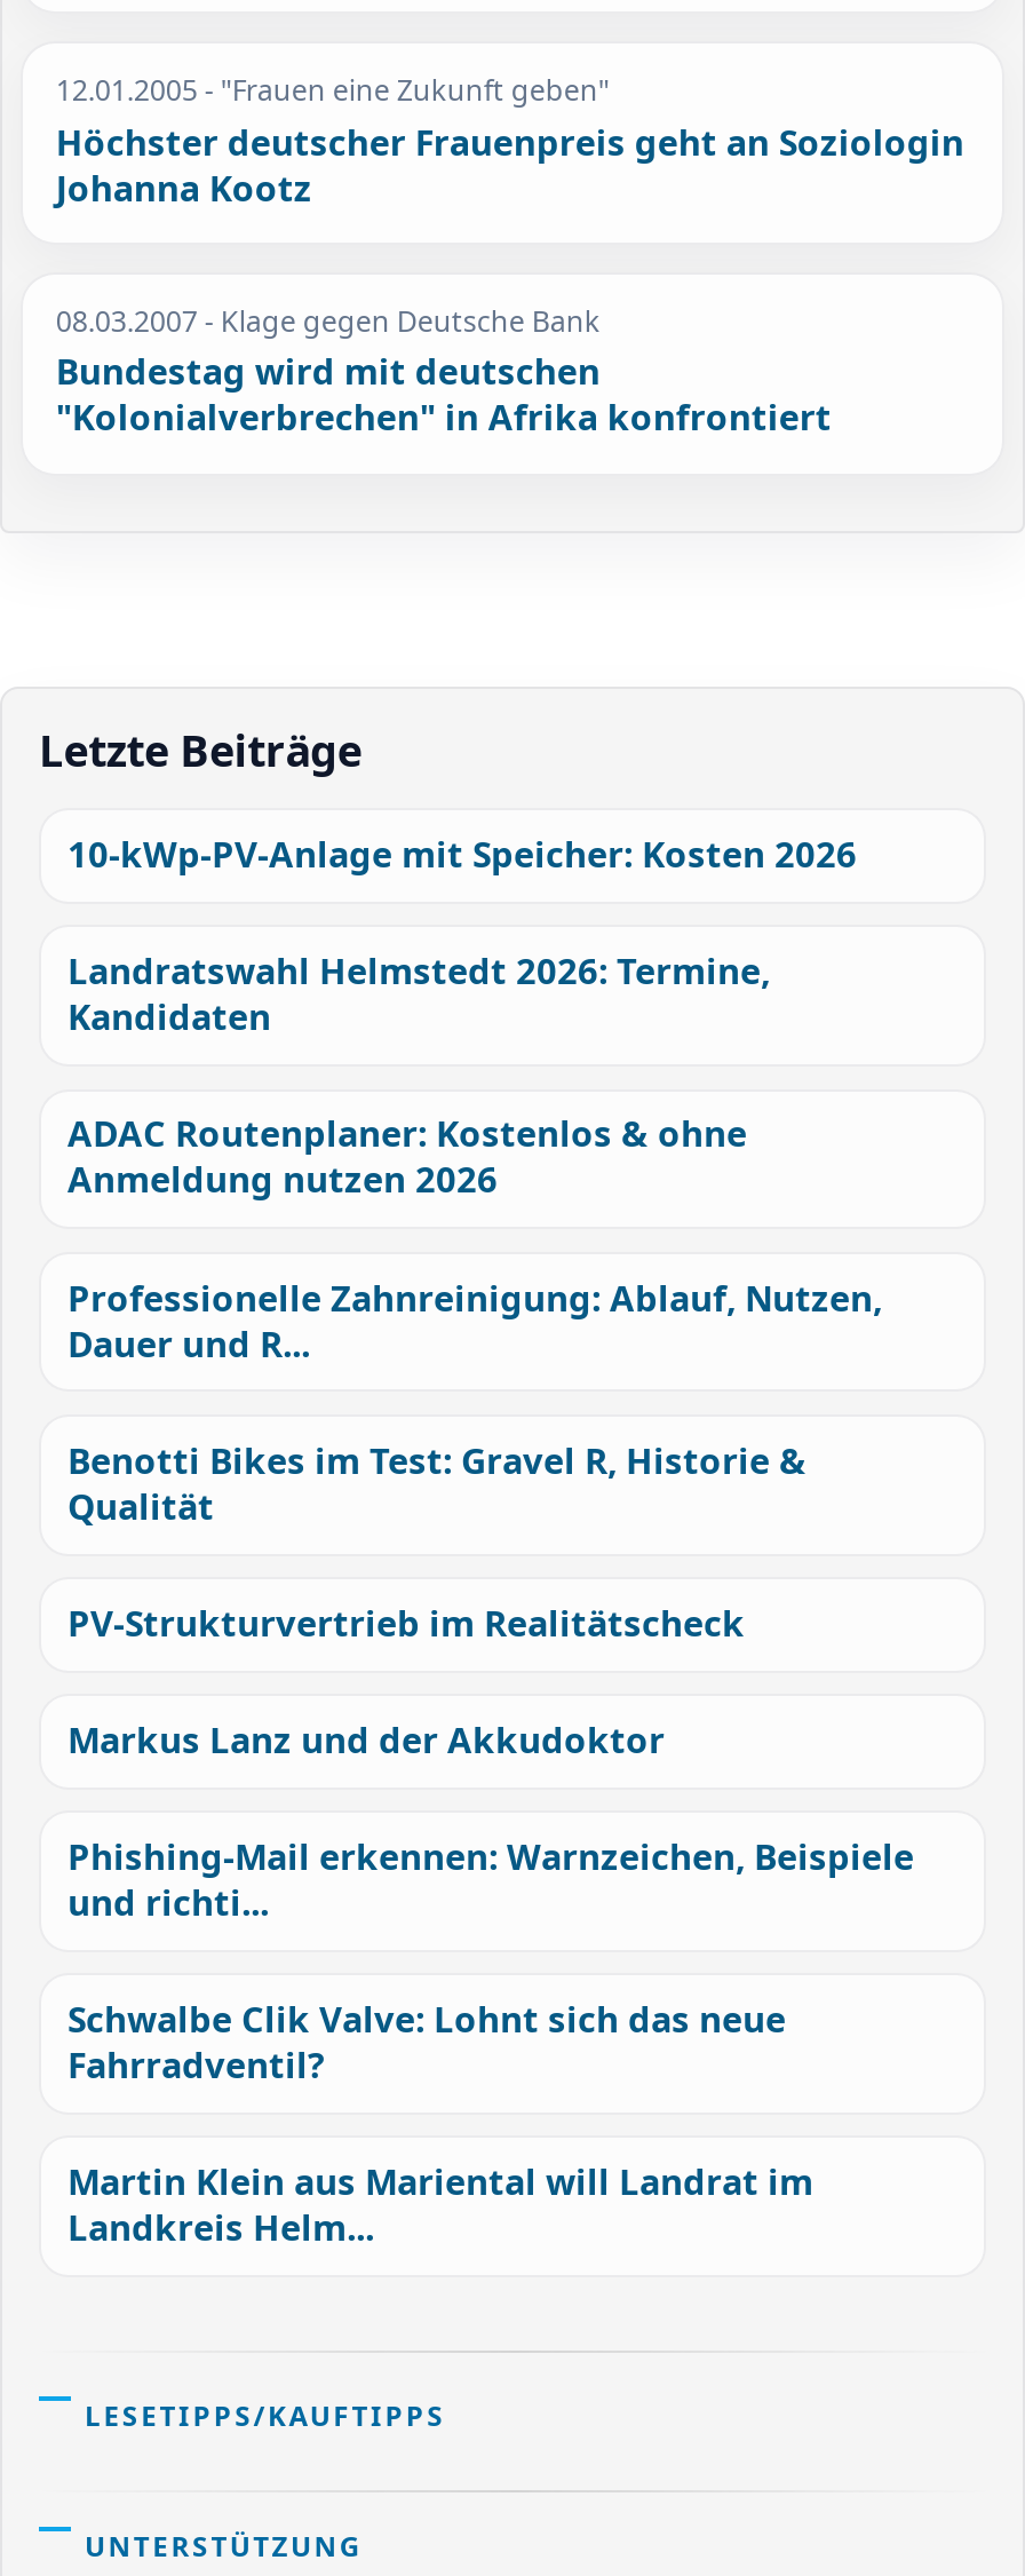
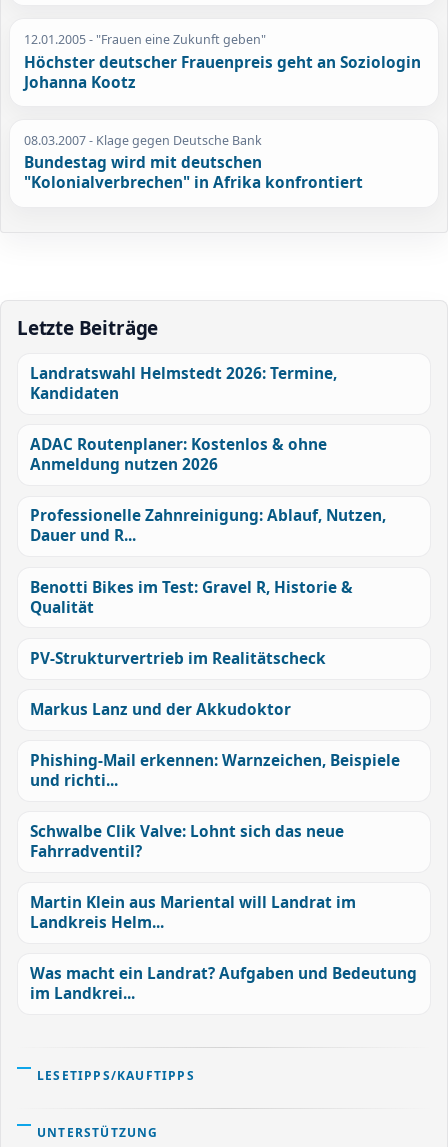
[67,832,857,880] 10-kWp-PV-Anlage mit Speicher: Kosten 2026 -> none
moved [67,948,914,2252] -> [29,363,399,933]: Landratswahl Helmstedt 2026: Termine, | Kandidaten | ADAC Routenplaner: Kostenlos & ohne | ... | Martin Klein aus Mariental will Landrat im | Landkreis Helm...
none -> [29,963,416,1004] Was macht ein Landrat? Aufgaben und Bedeutung | im Landkrei...

